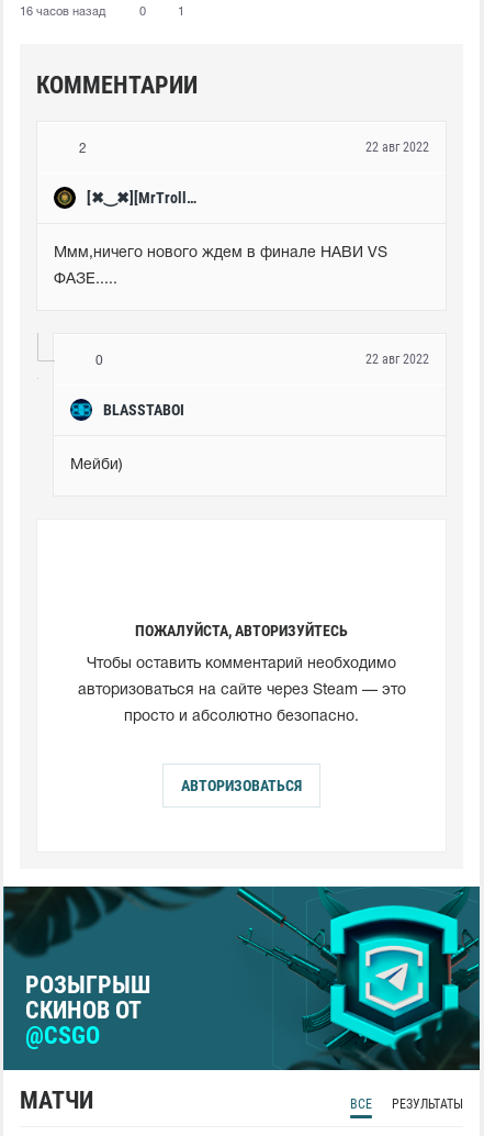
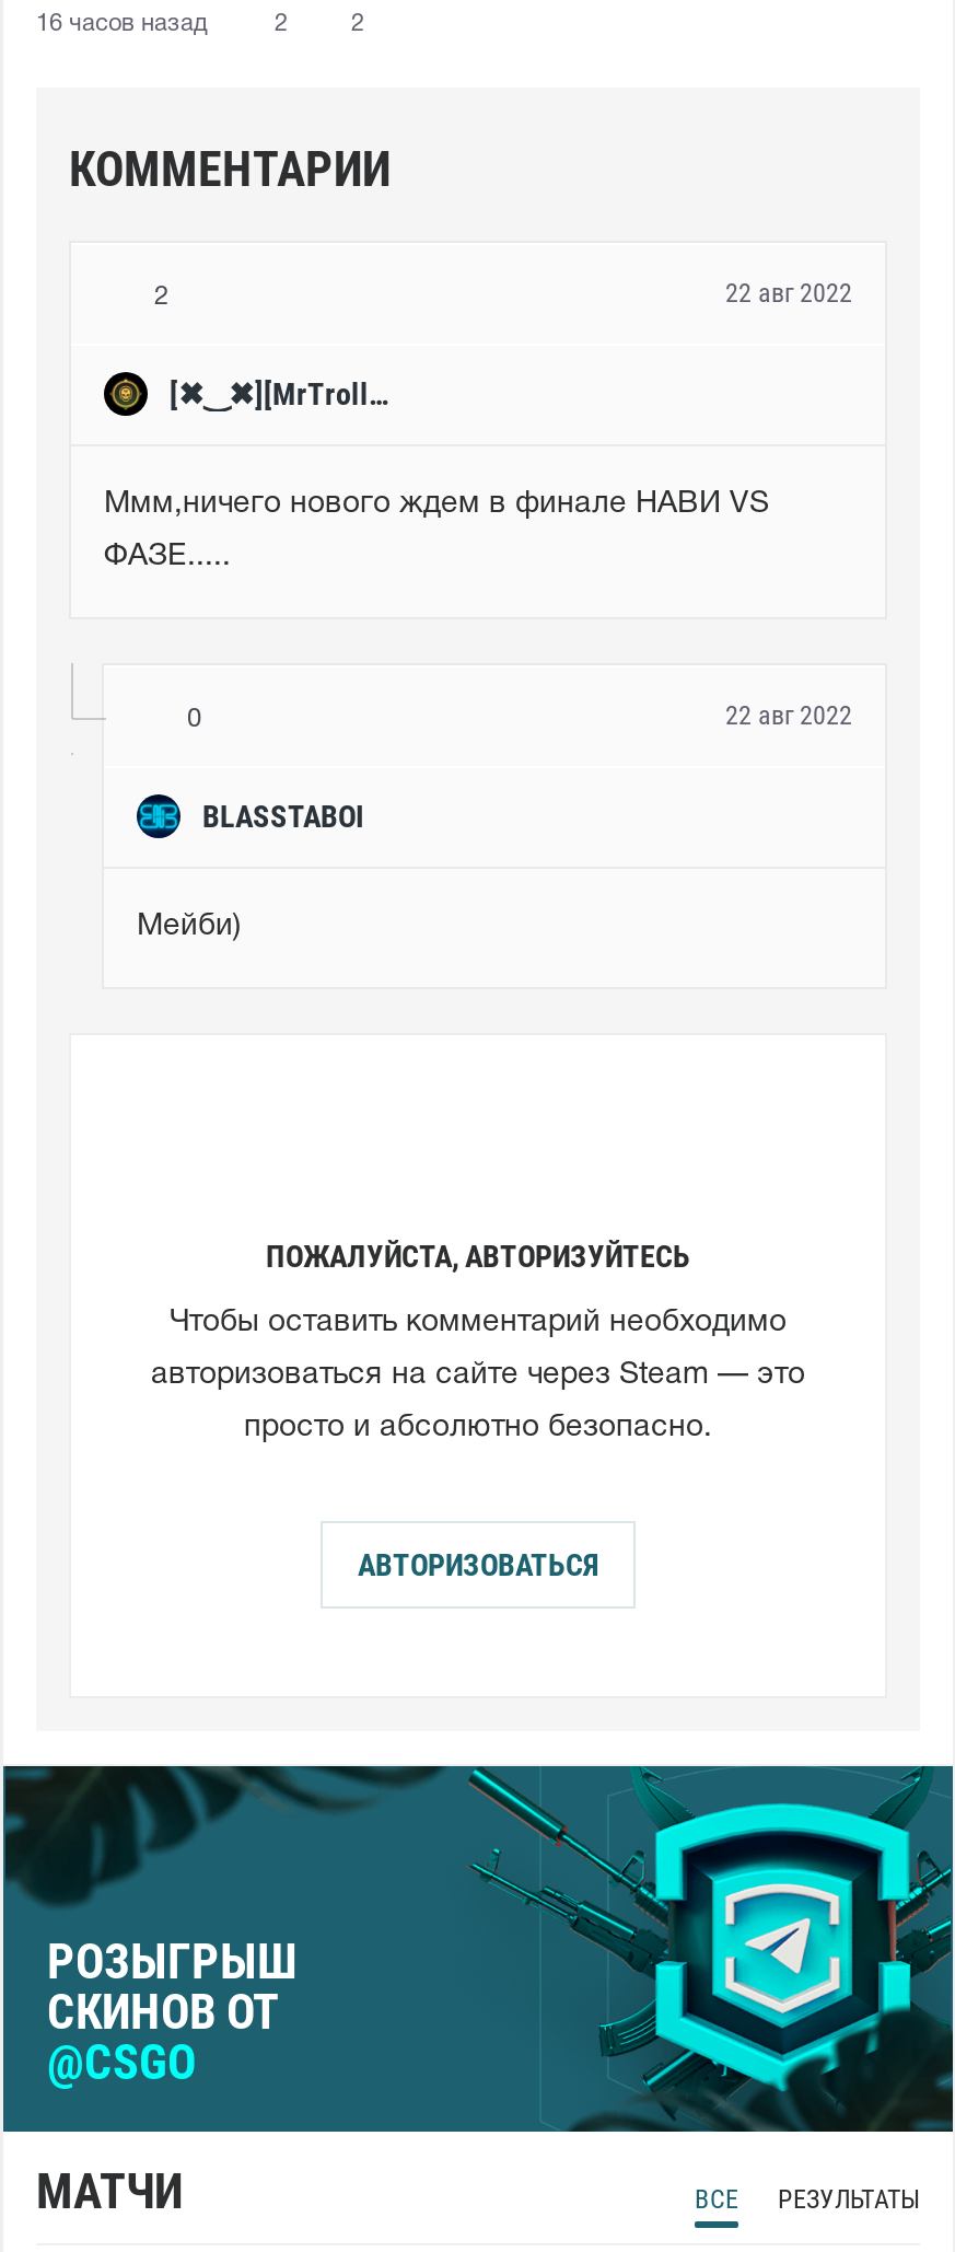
[139,6,146,17] 0 -> [275,12,288,34] 2
[178,6,184,17] 1 -> [351,12,364,34] 2

